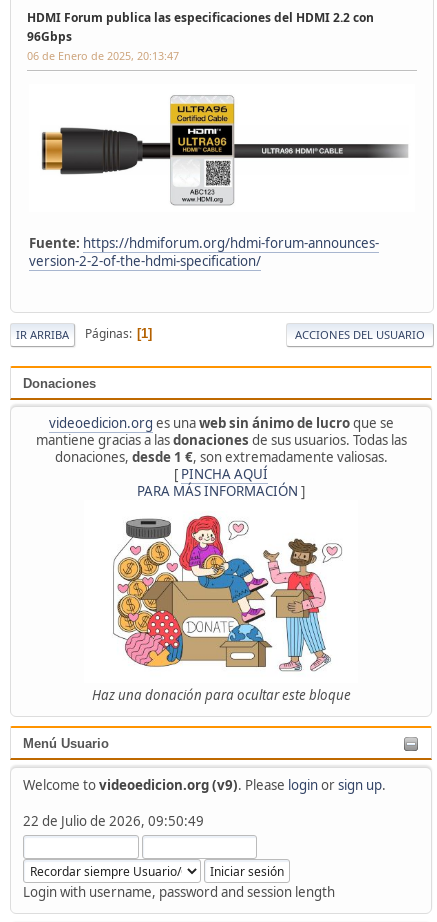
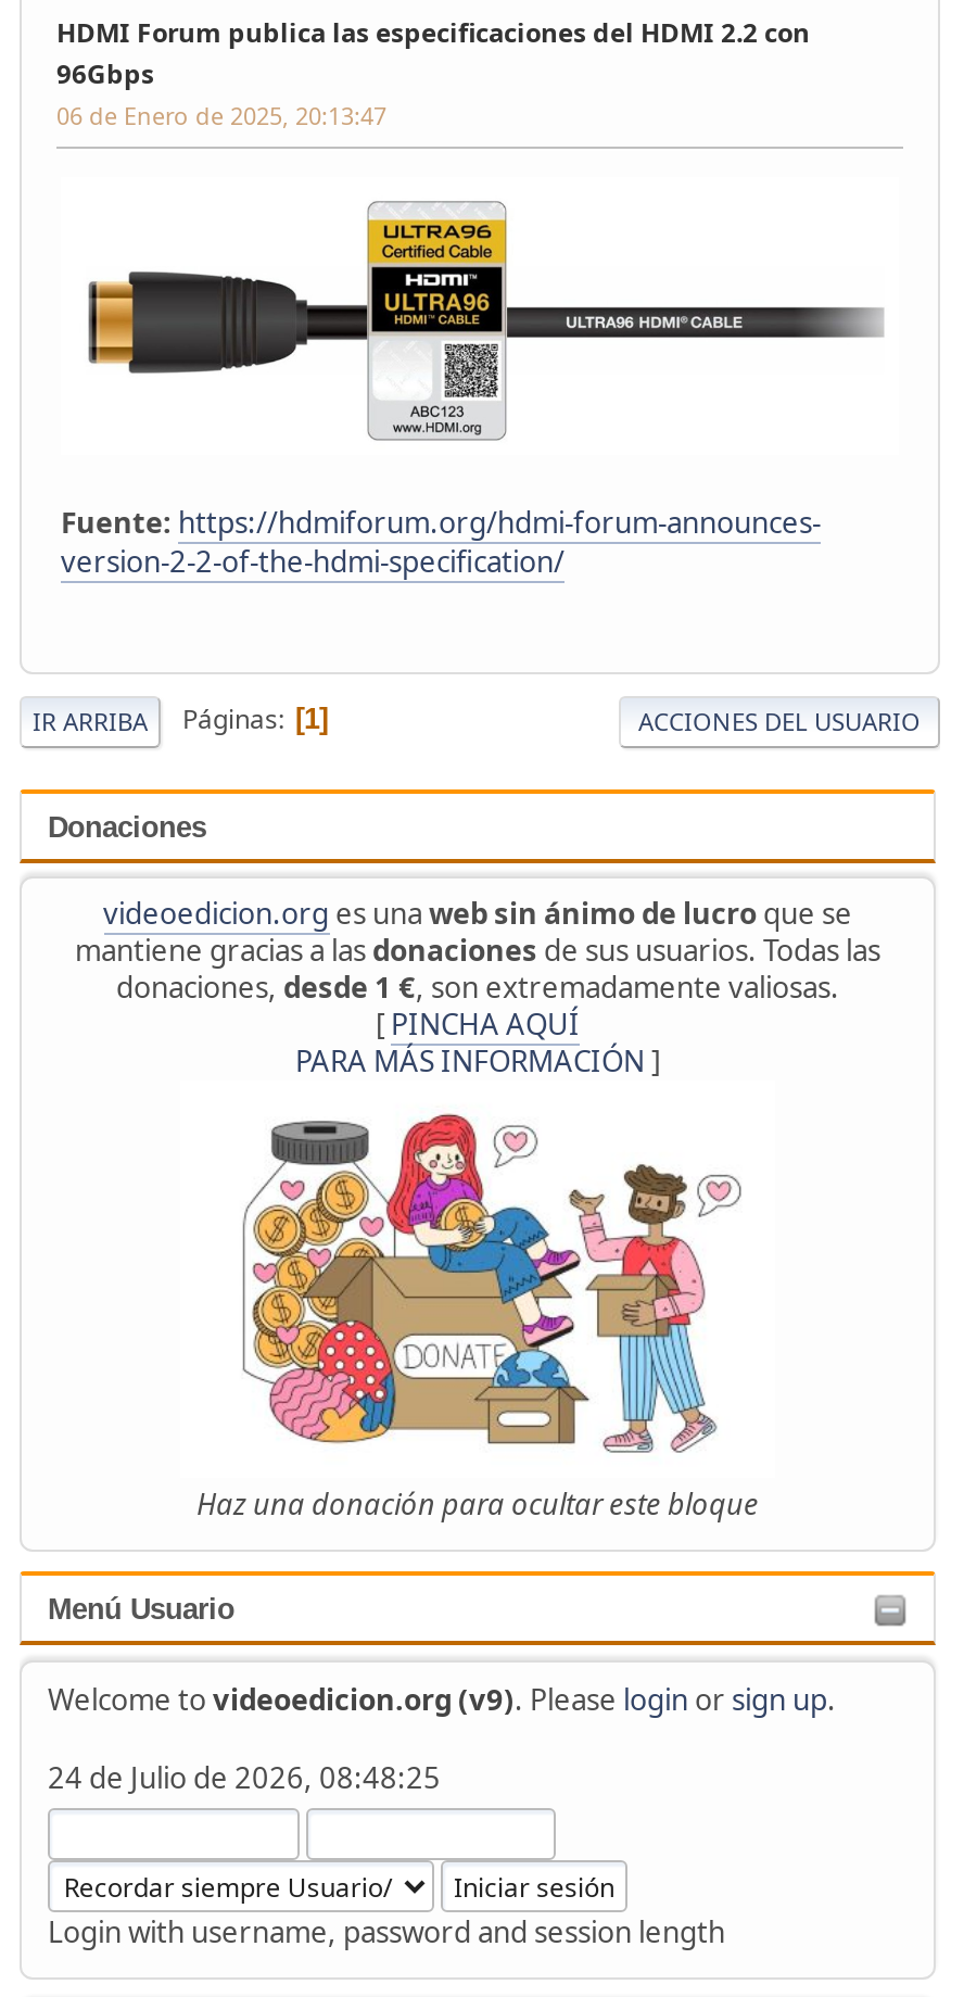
[23,812,204,830] 22 de Julio de 2026, 09:50:49 -> [48,1758,441,1797] 24 de Julio de 2026, 08:48:25

